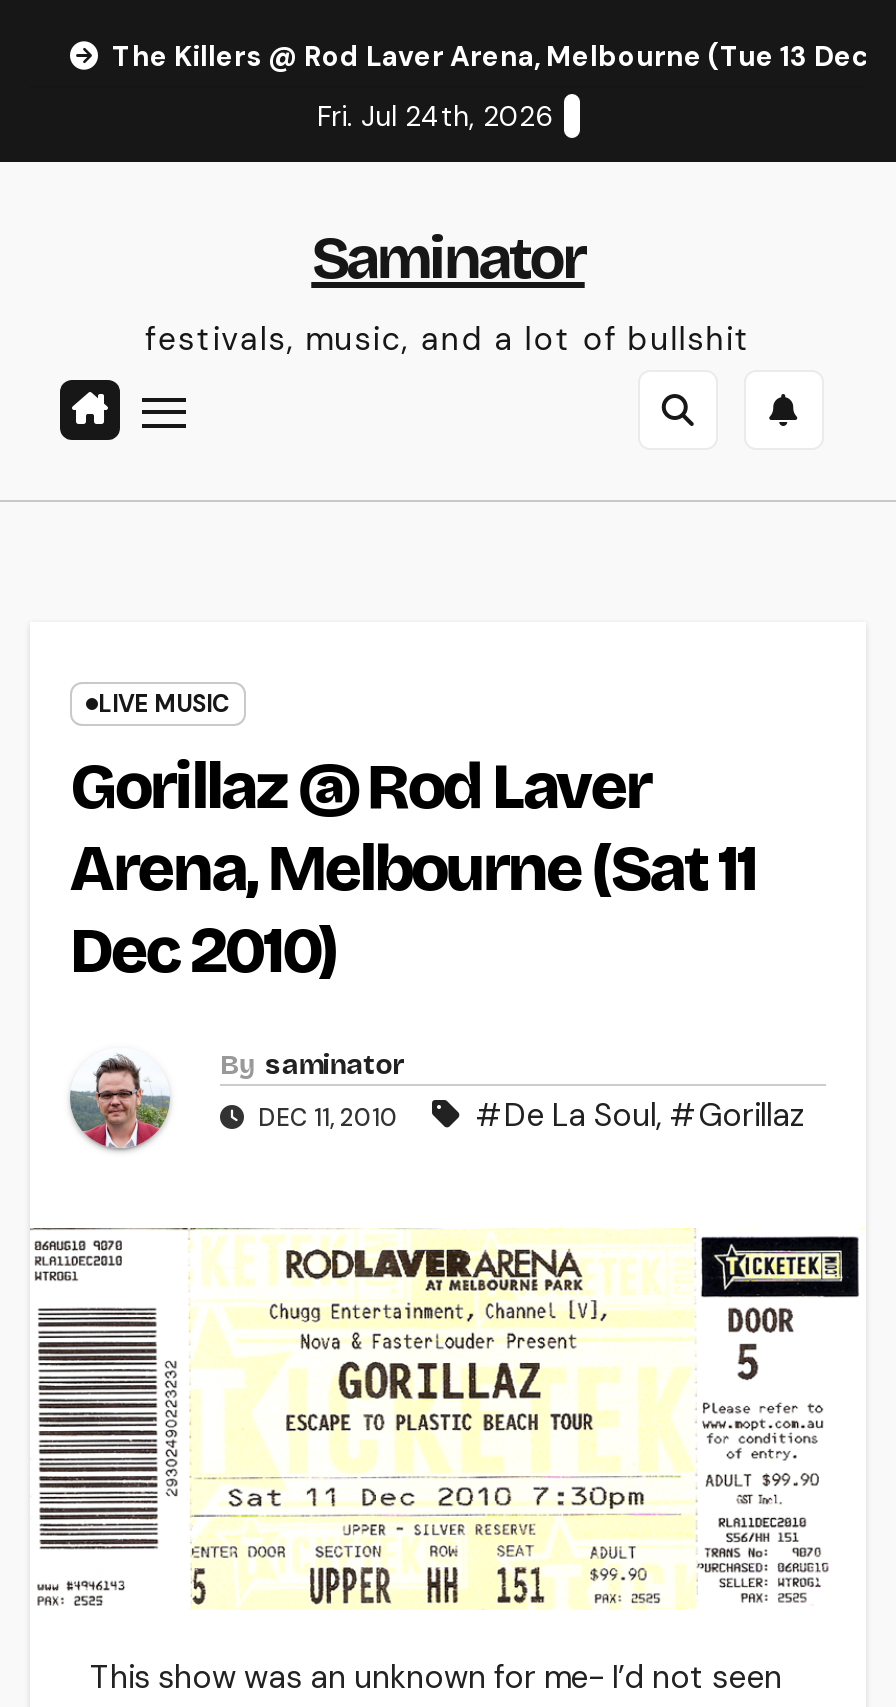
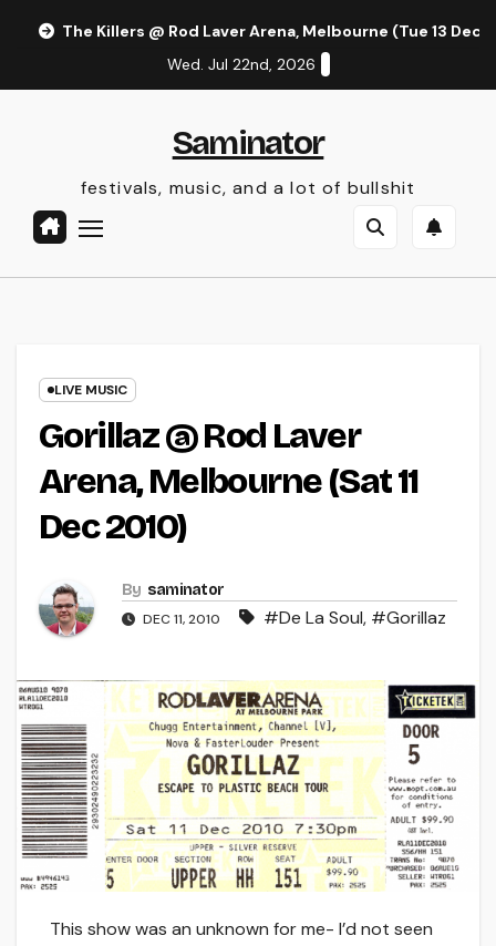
[317,98,553,134] Fri. Jul 24th, 2026 -> [167,54,315,74] Wed. Jul 22nd, 2026

